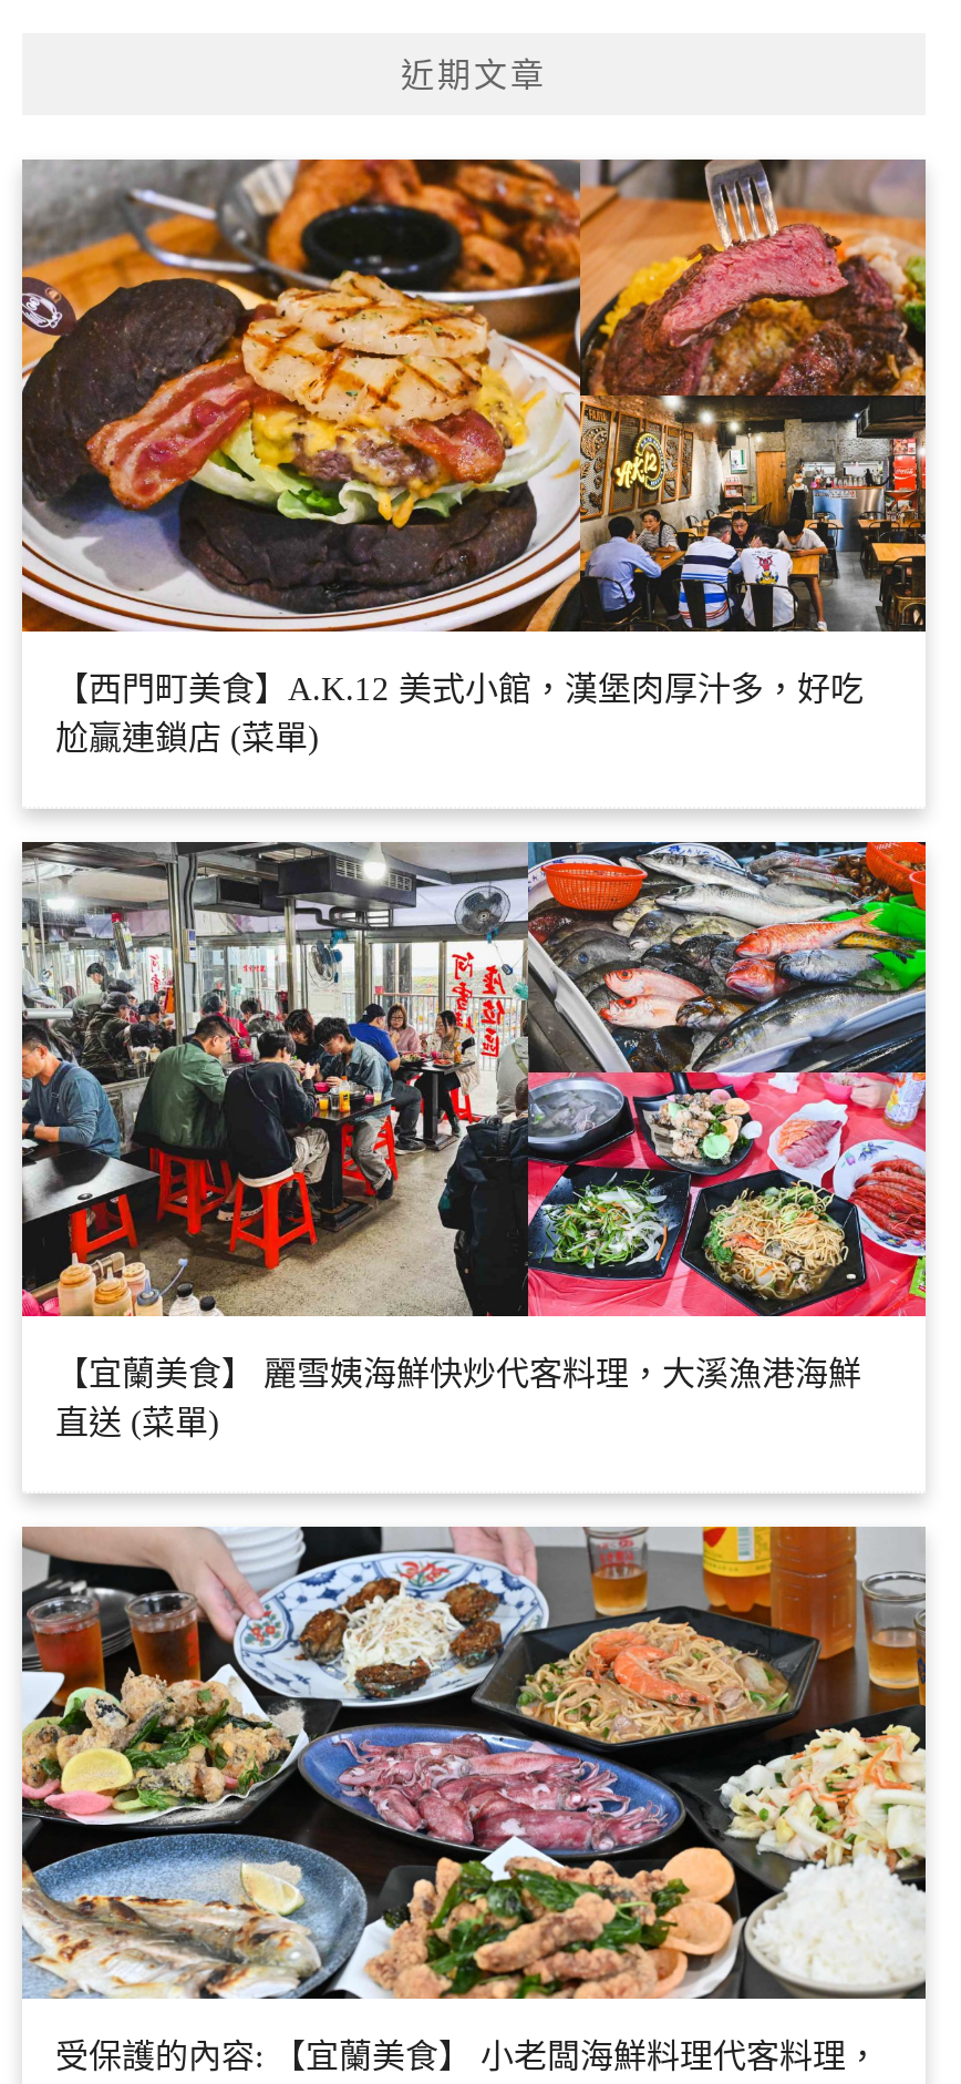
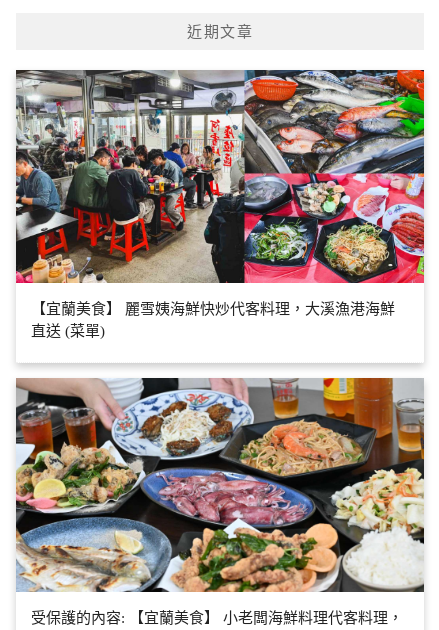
[20,157,928,756] [image] | 【西門町美食】A.K.12 美式小館，漢堡肉厚汁多，好吃 | 尬贏連鎖店 (菜單) -> none

